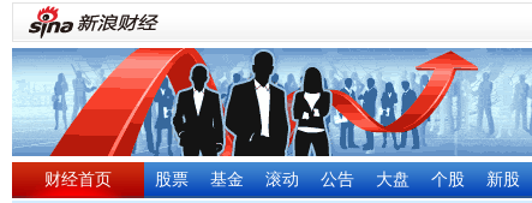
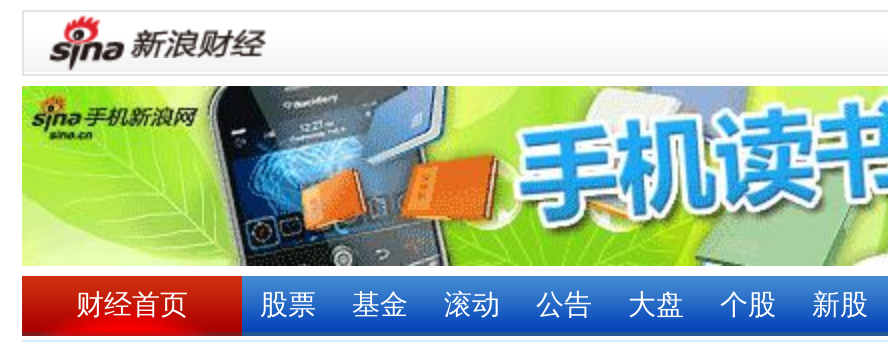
[11,47,528,157] [image] -> [20,84,882,268] [image]

